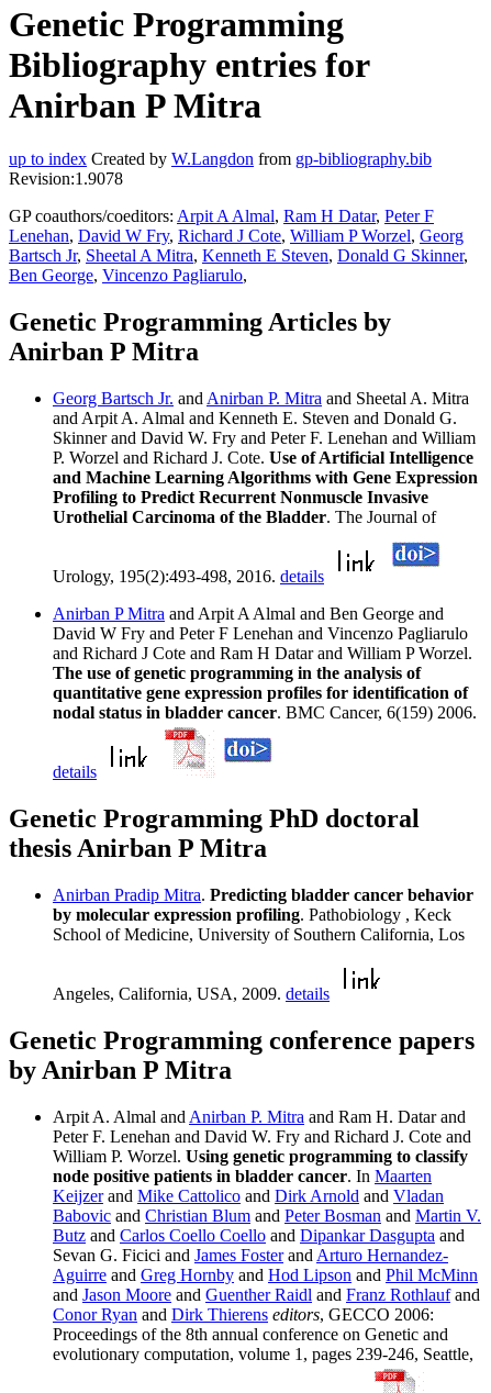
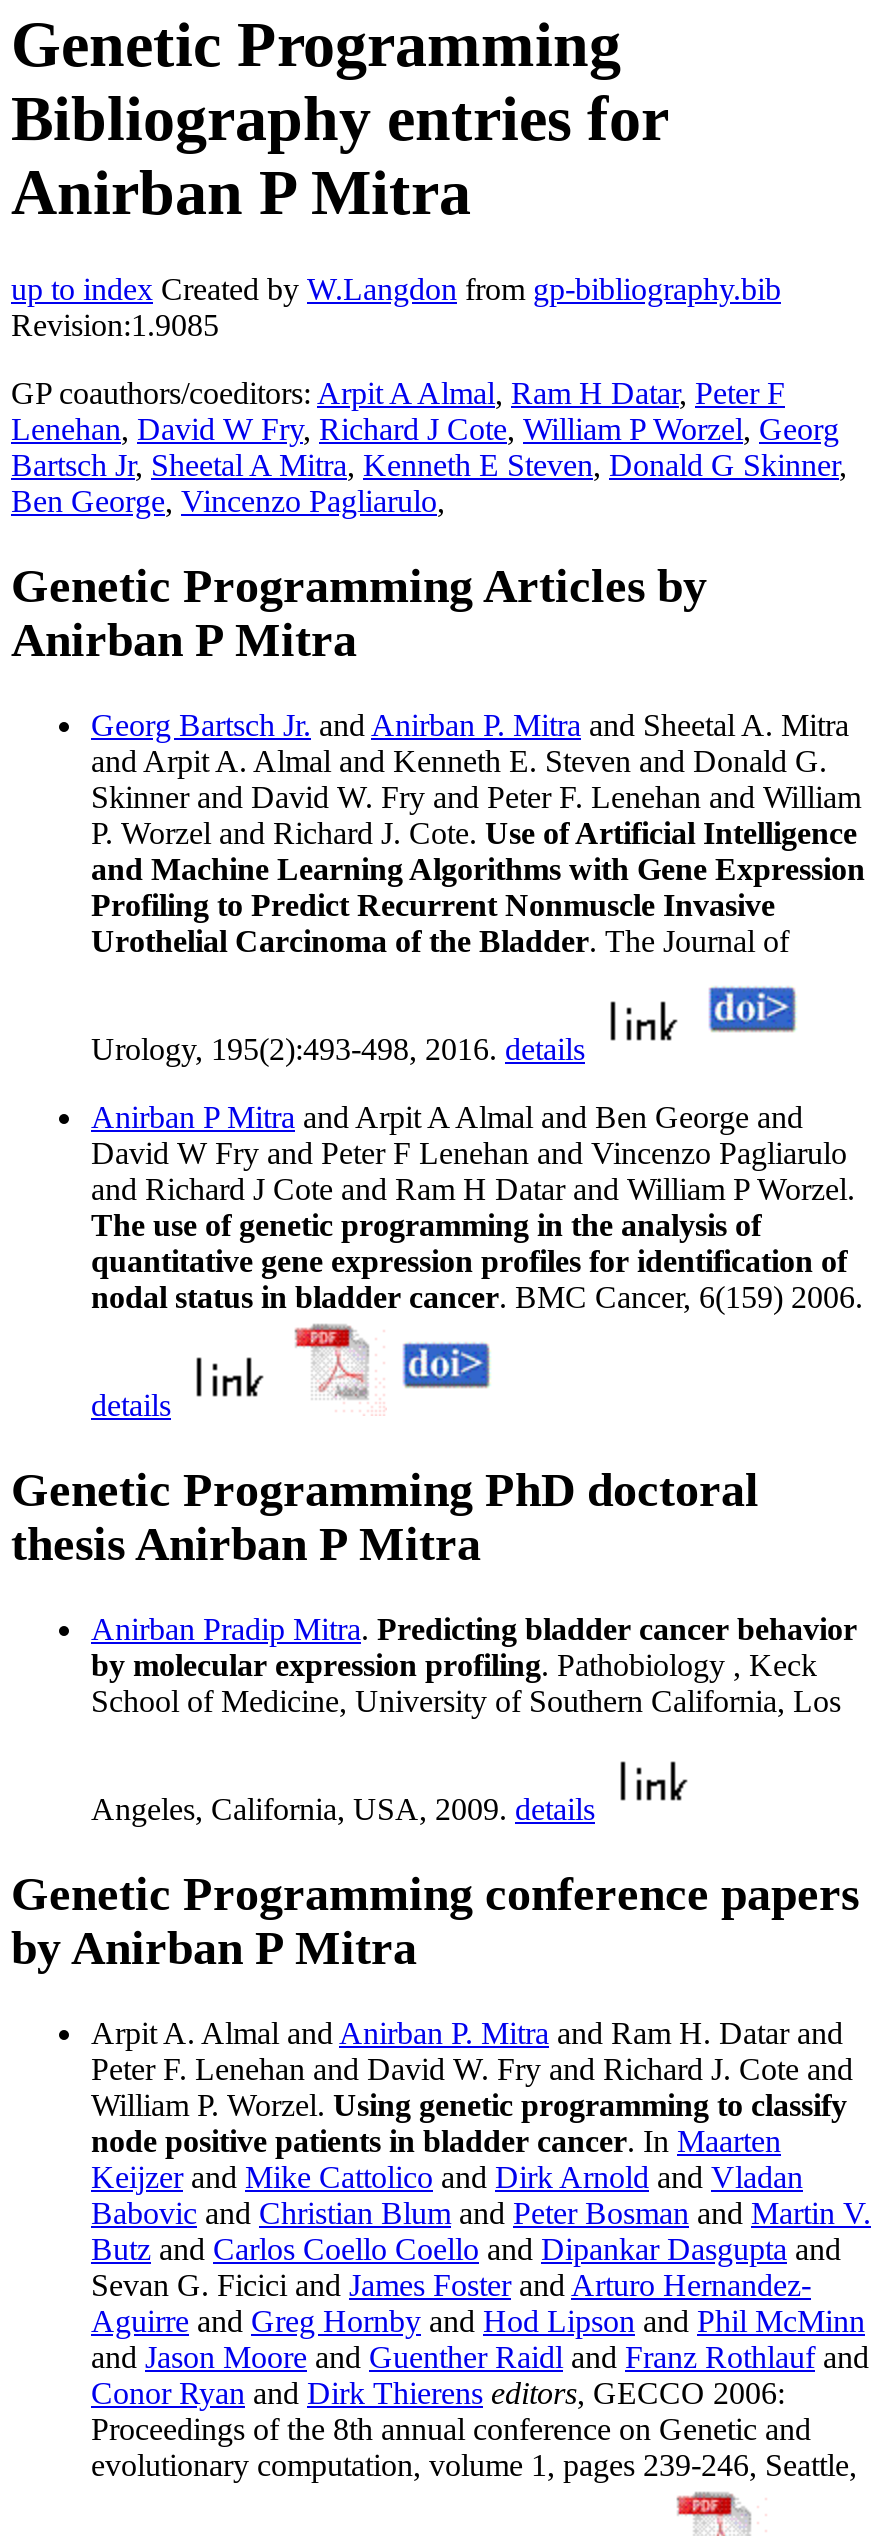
[9,170,123,188] Revision:1.9078 -> [11,309,219,343] Revision:1.9085

